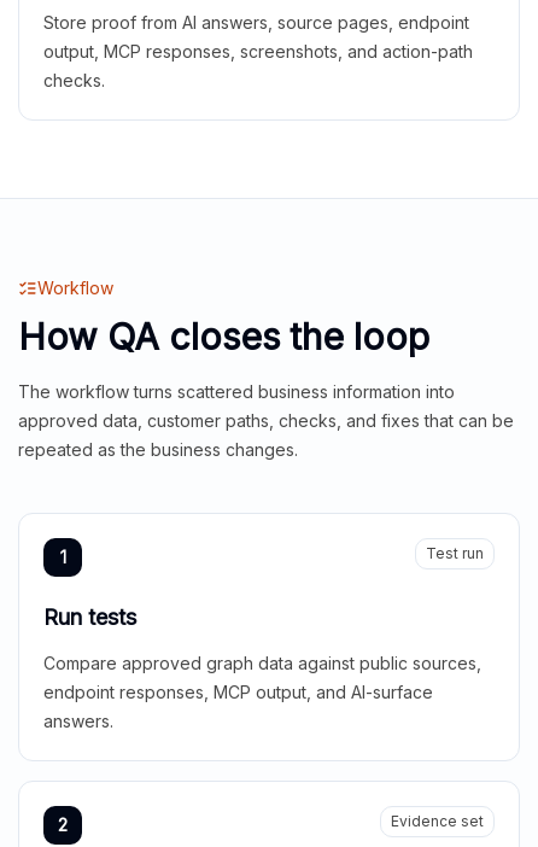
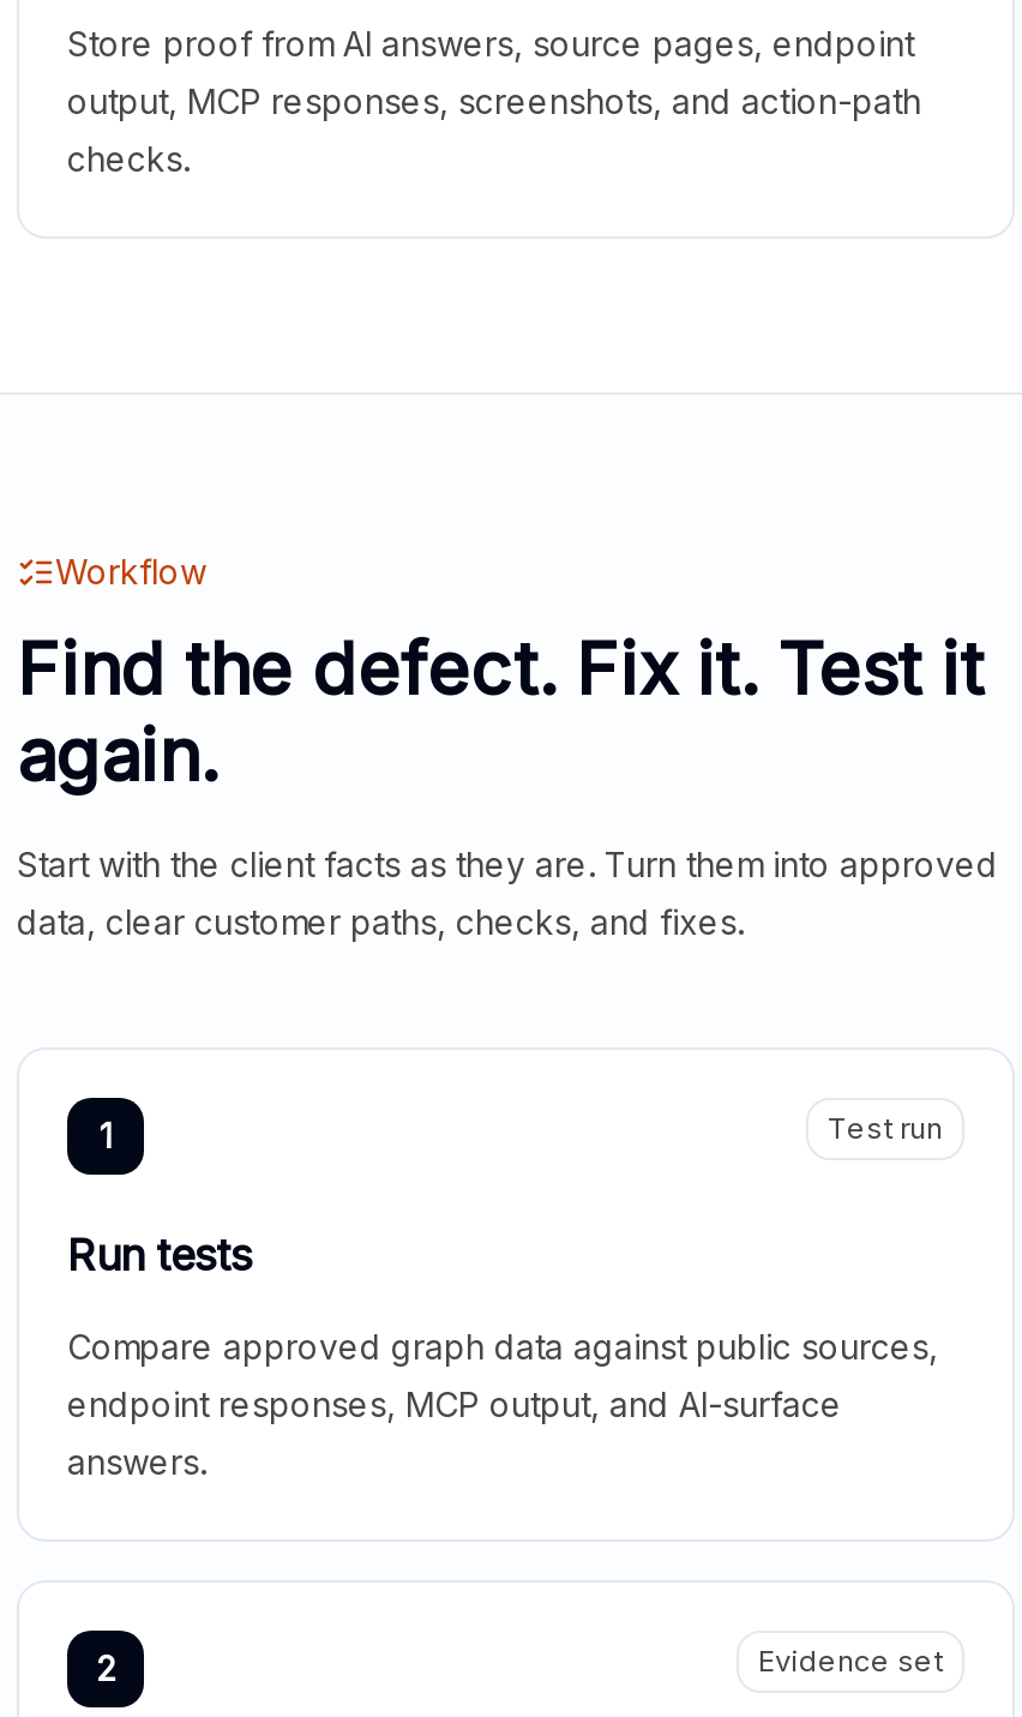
[18,315,429,358] How QA closes the loop -> [17,625,984,798] Find the defect. Fix it. Test it | again.
[18,381,514,460] The workflow turns scattered business information into | approved data, customer paths, checks, and fixes that can be | repeated as the business changes. -> [17,844,998,942] Start with the client facts as they are. Turn them into approved | data, clear customer paths, checks, and fixes.

